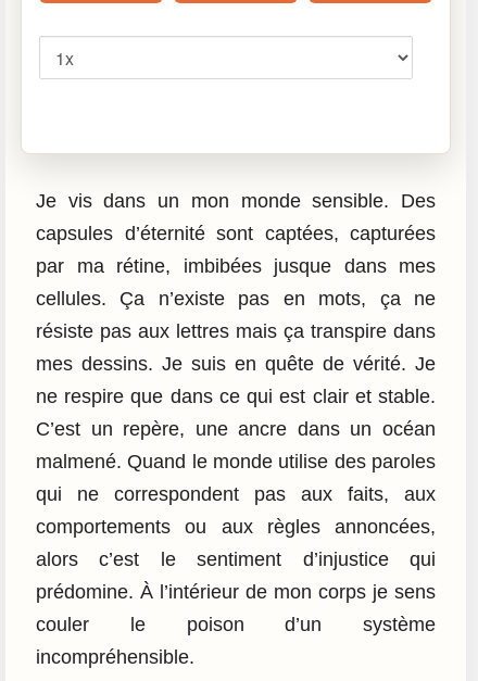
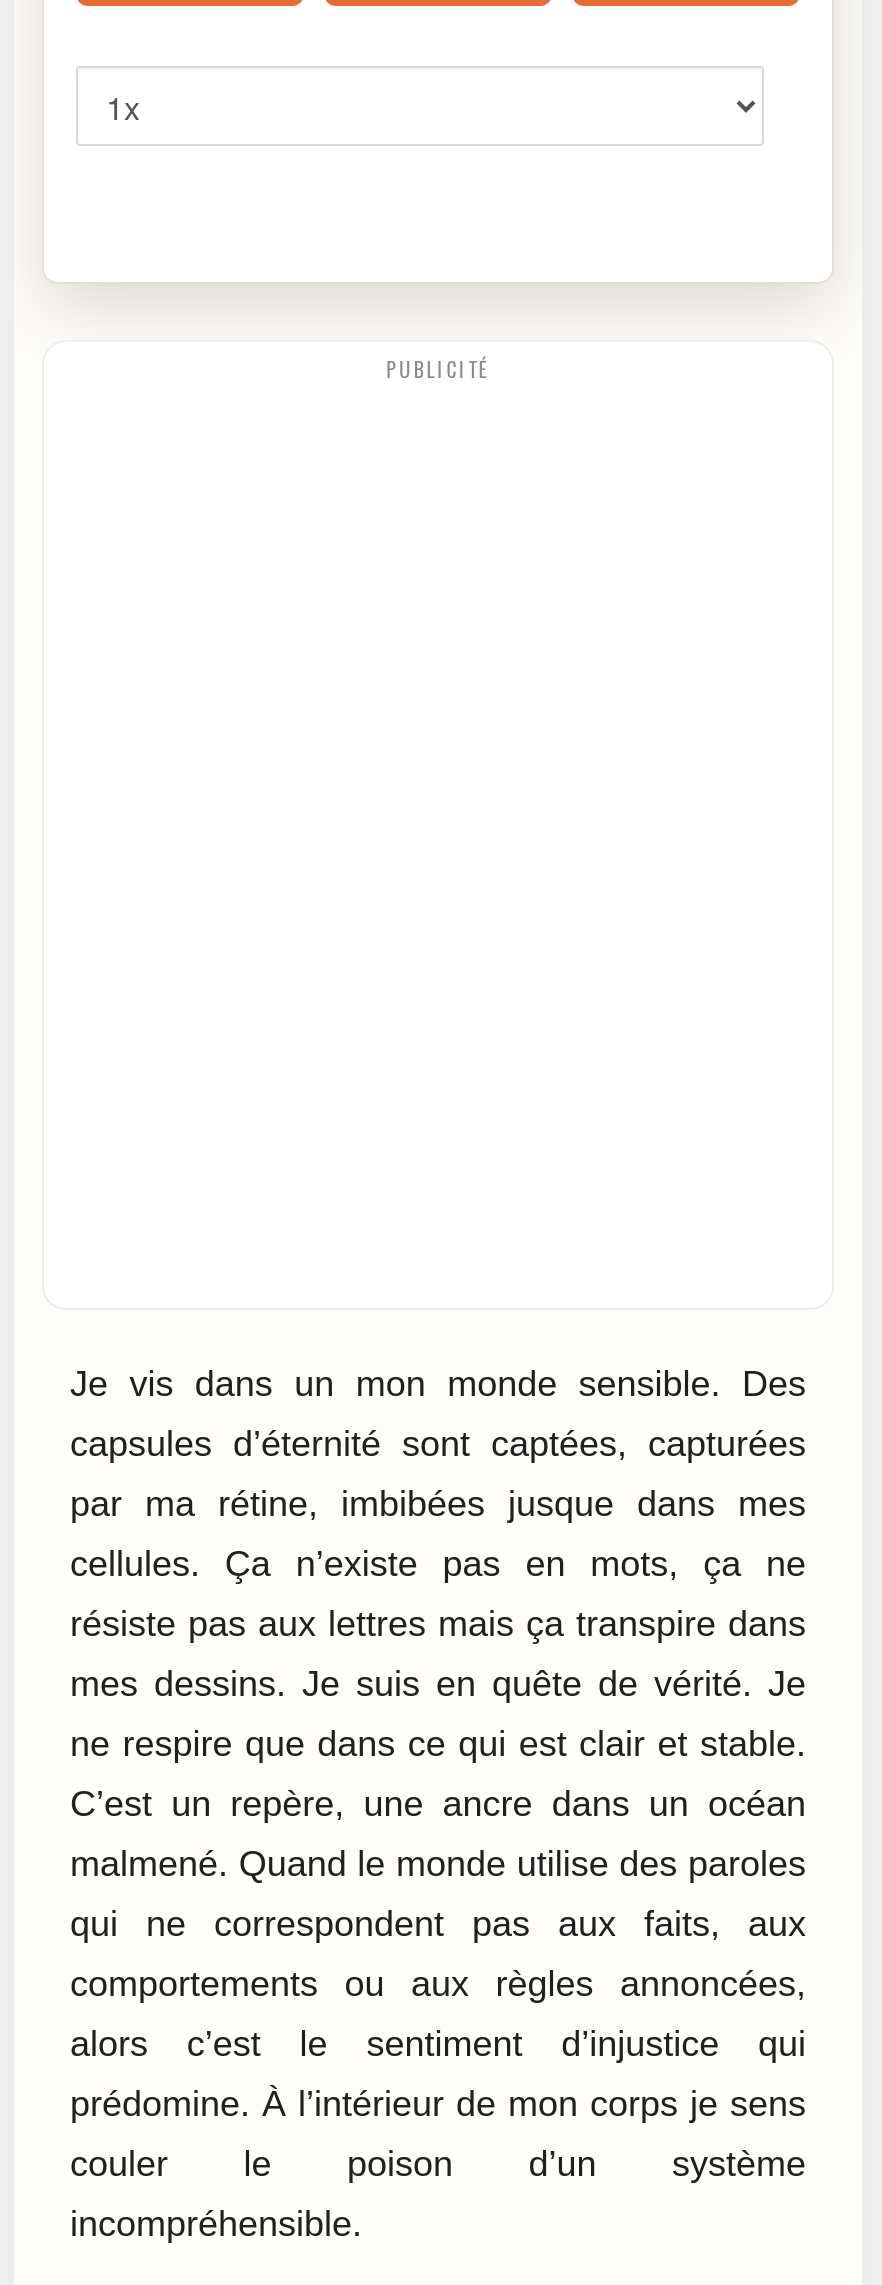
none -> [386,354,490,384] PUBLICITÉ

